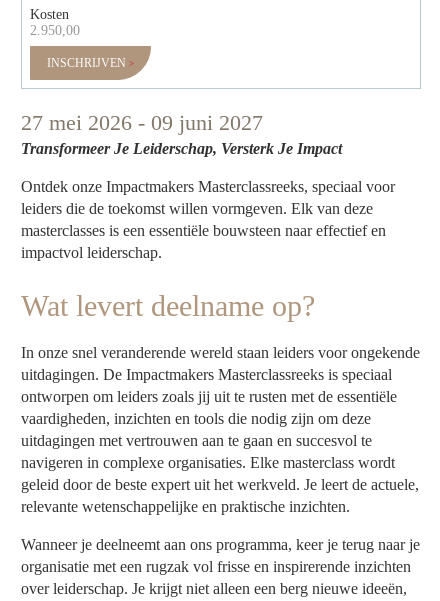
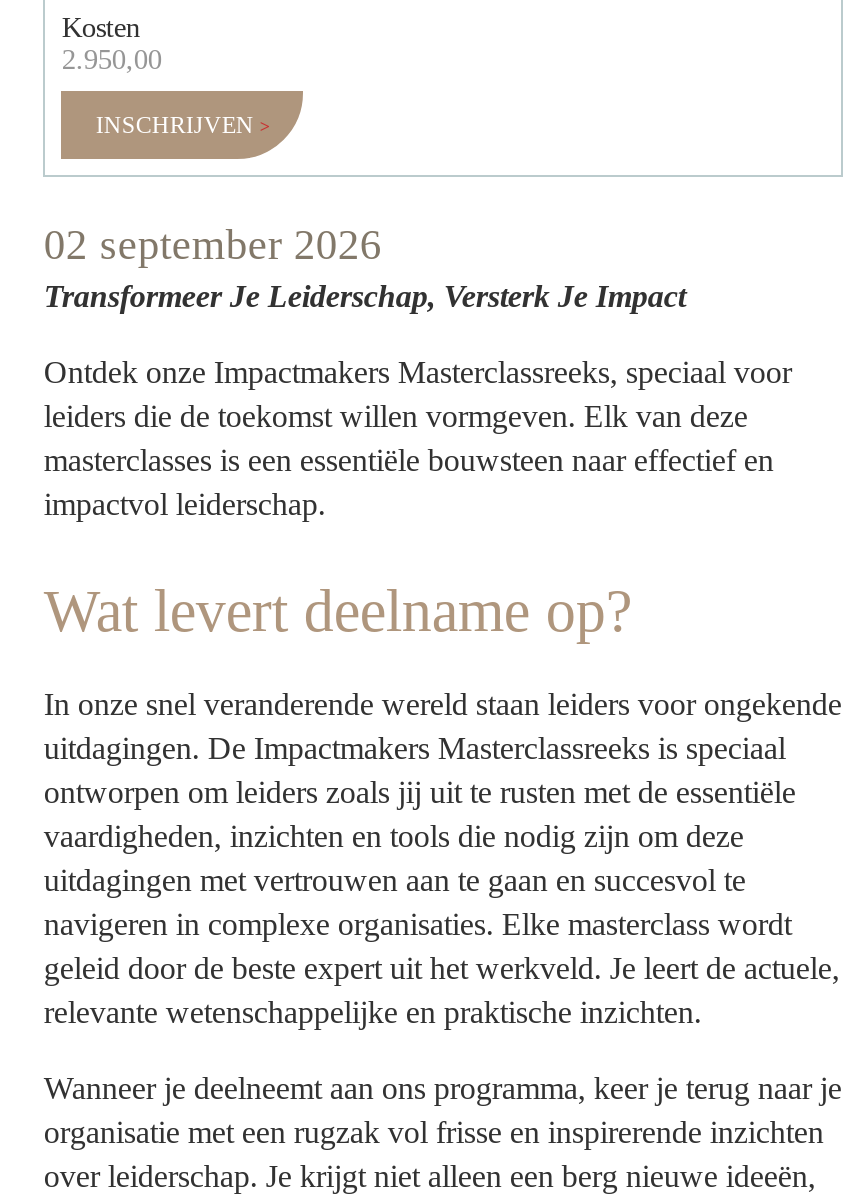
[21,111,263,135] 27 mei 2026 - 09 juni 2027 -> [44,221,382,269] 02 september 2026

